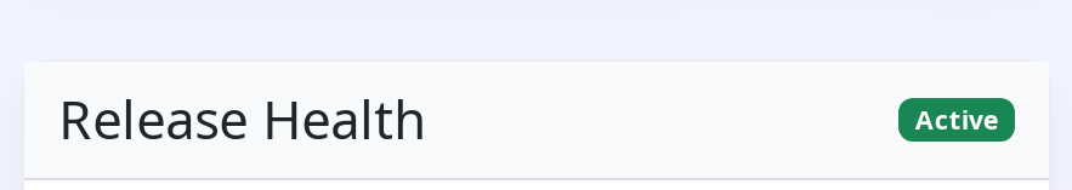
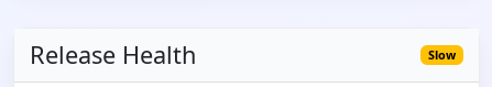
[915,101,998,137] Active -> [428,47,456,63] Slow

